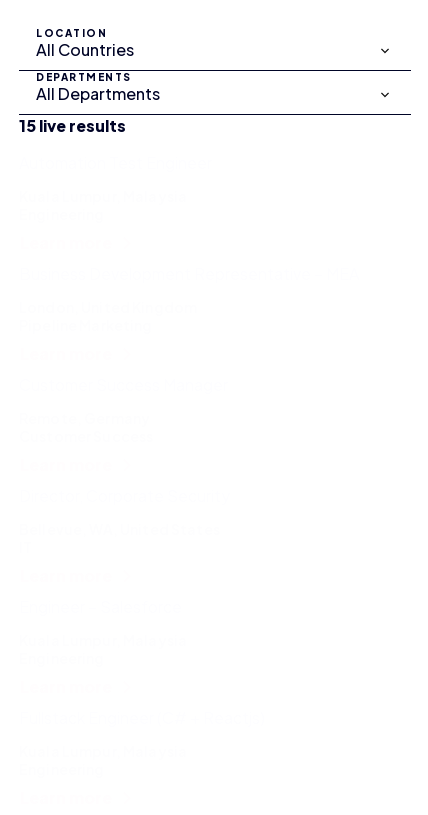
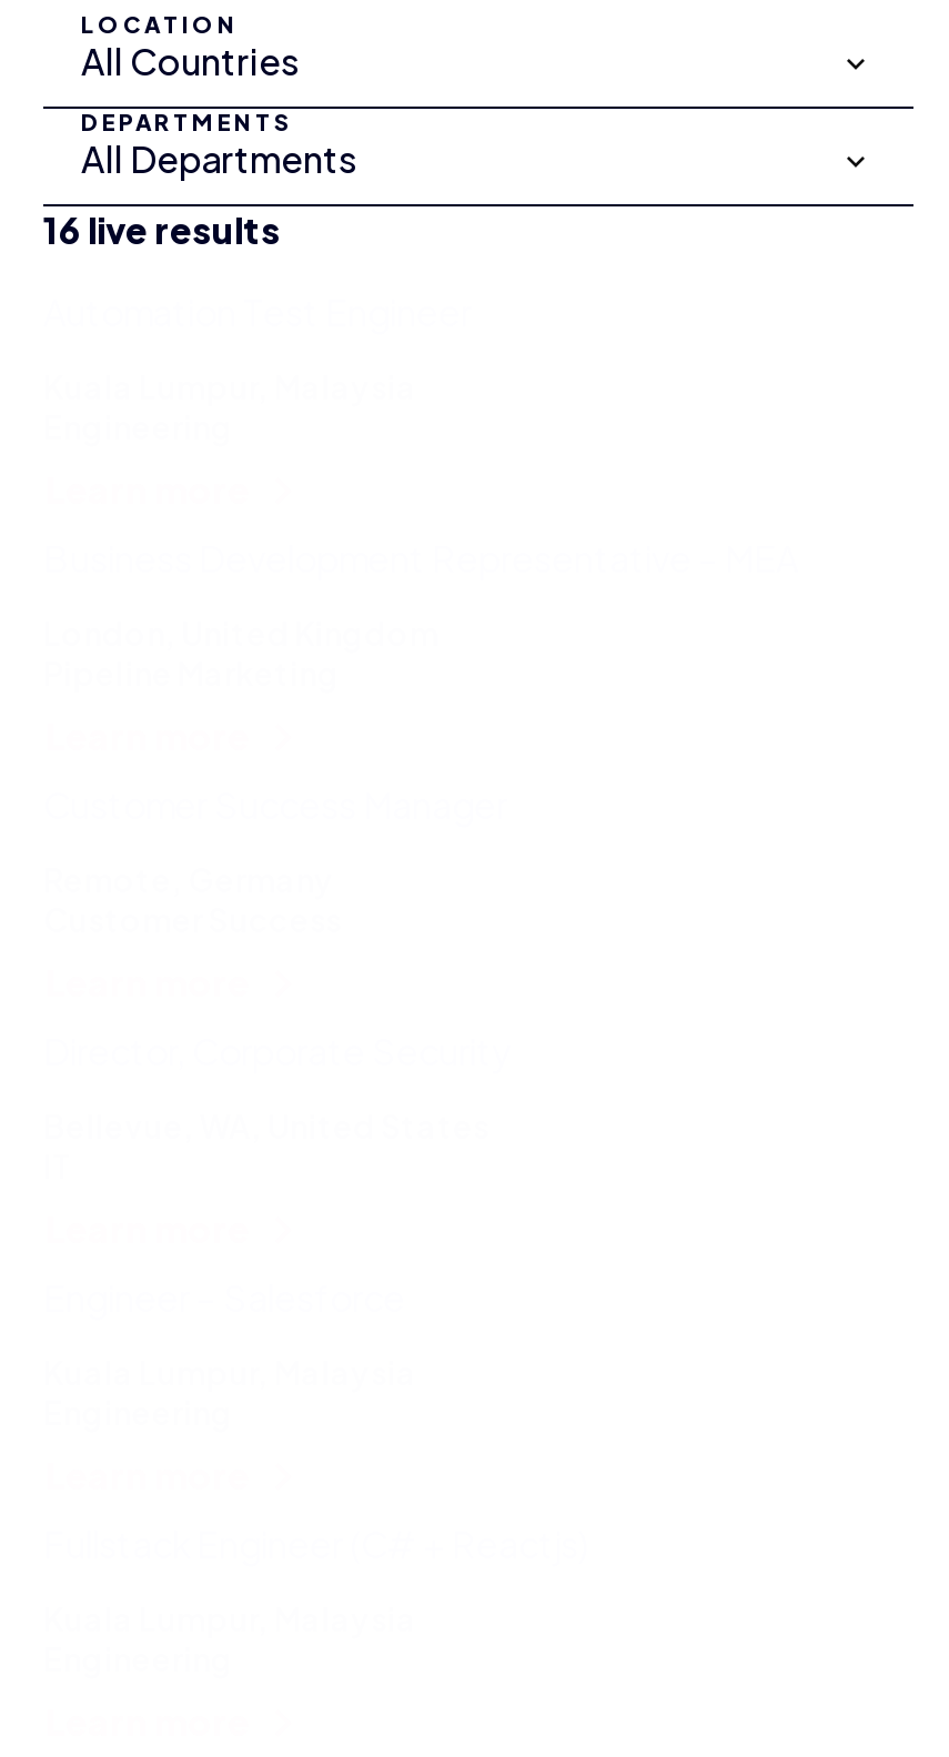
[19,115,126,136] 15 live results -> [43,206,281,253] 16 live results

